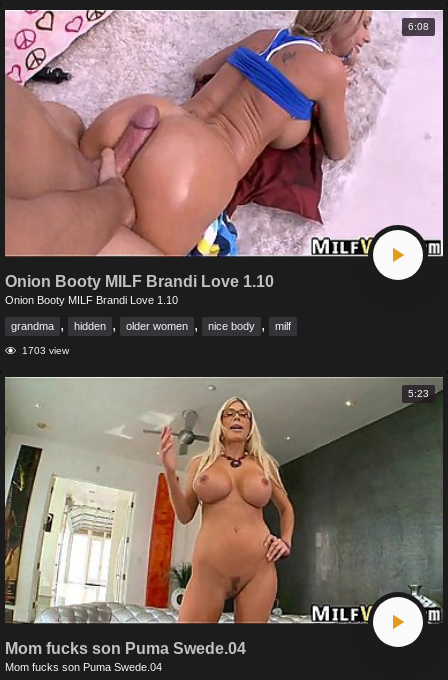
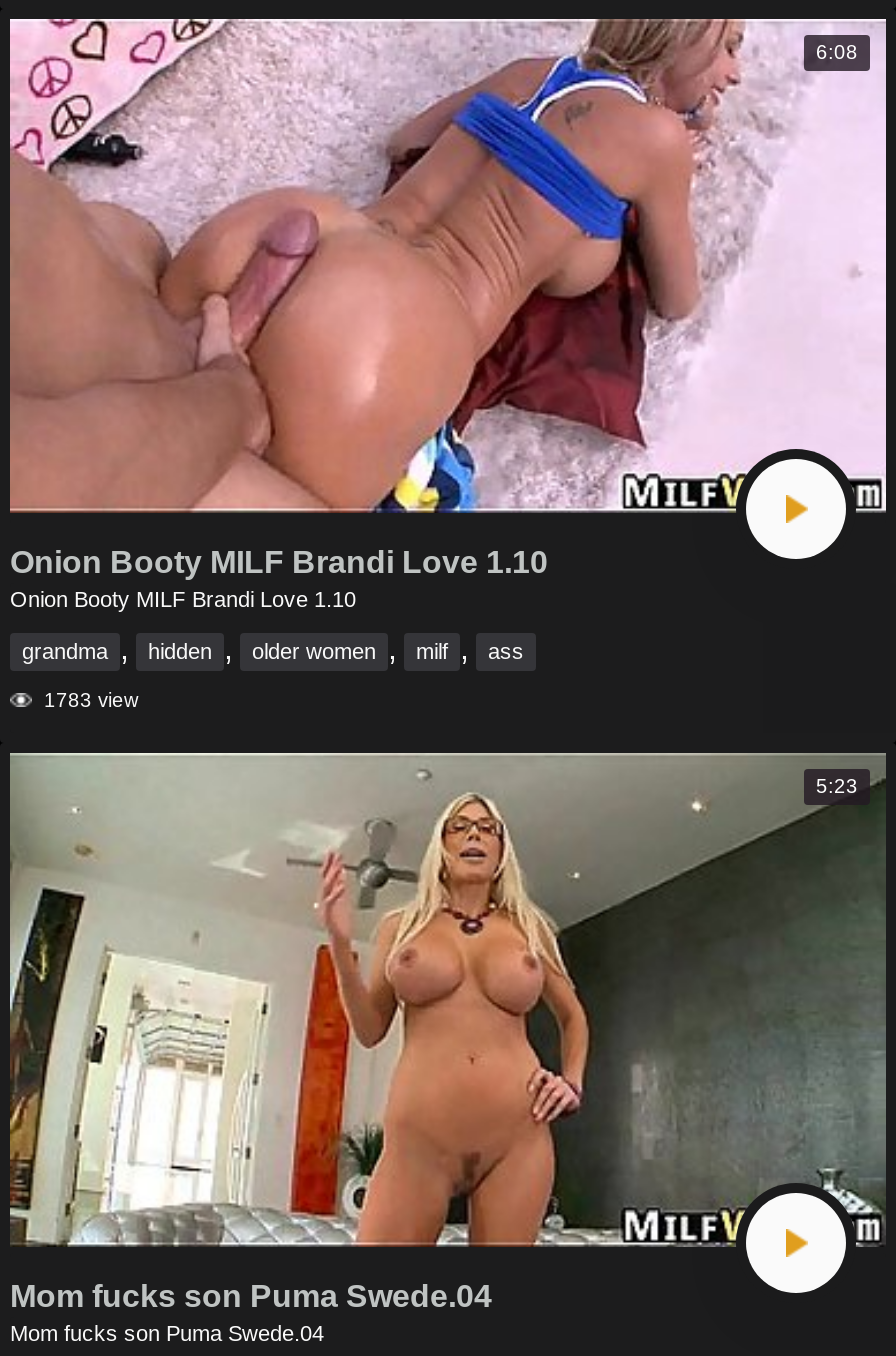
[11,316,291,333] grandma , hidden , older women , nice body , milf -> [22,631,524,665] grandma , hidden , older women , milf , ass
[22,345,69,356] 1703 view -> [44,689,138,711] 1783 view

